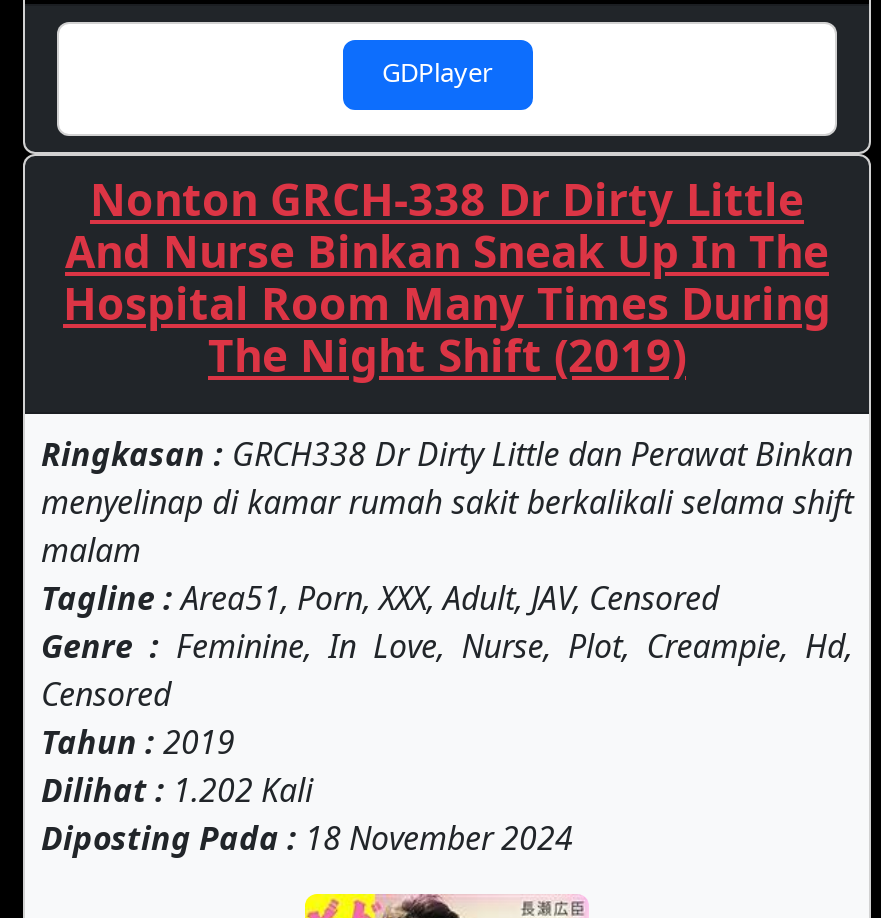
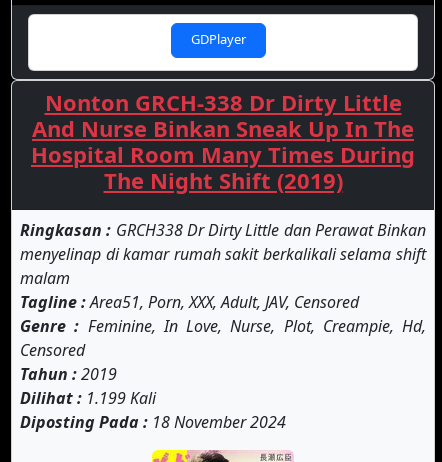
[41,768,313,812] Dilihat : 1.202 Kali -> [20,387,156,409] Dilihat : 1.199 Kali

